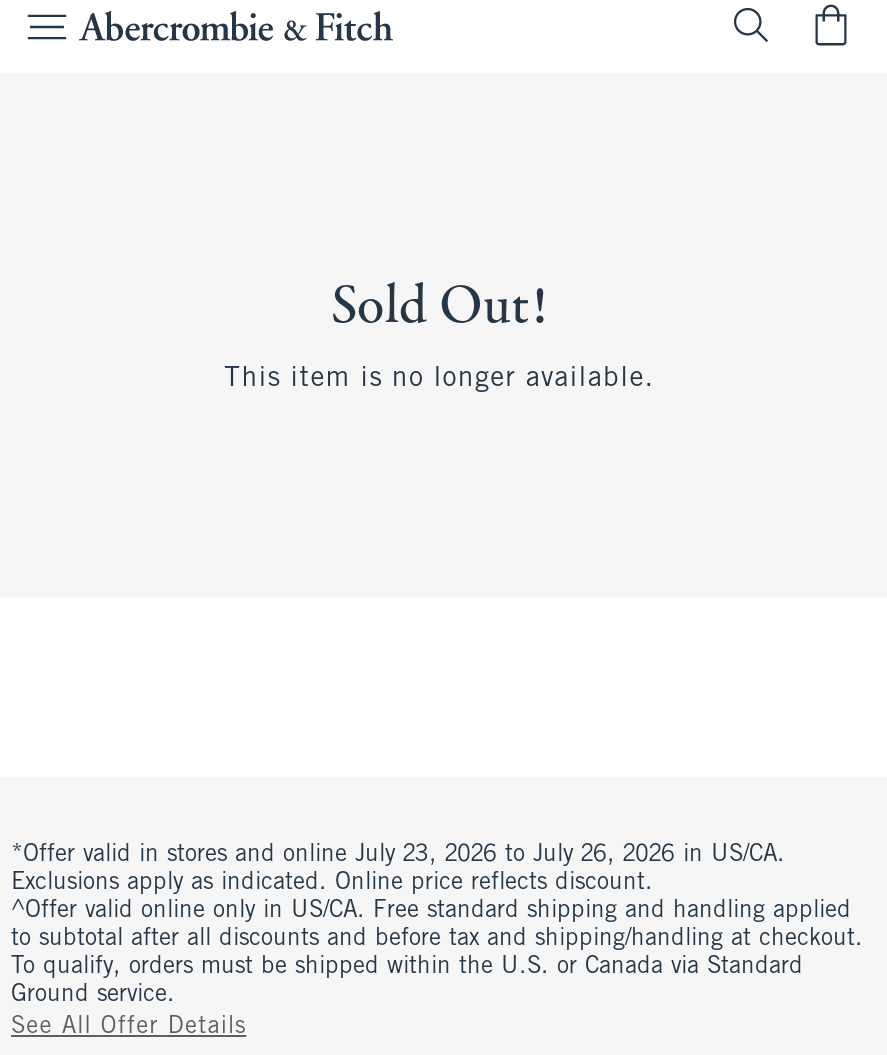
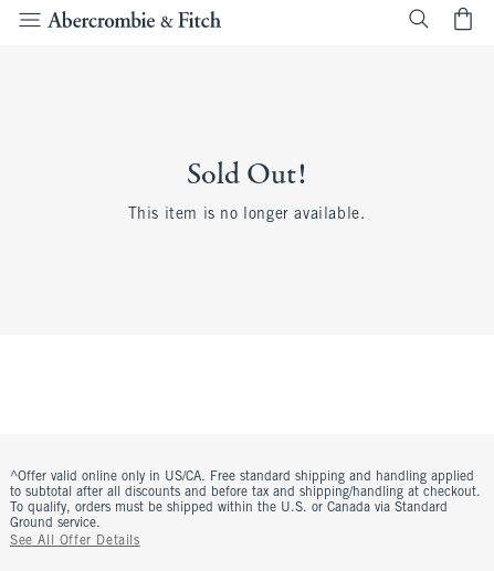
[11,843,785,895] *Offer valid in stores and online July 23, 2026 to July 26, 2026 in US/CA. | Exclusions apply as indicated. Online price reflects discount. -> none

